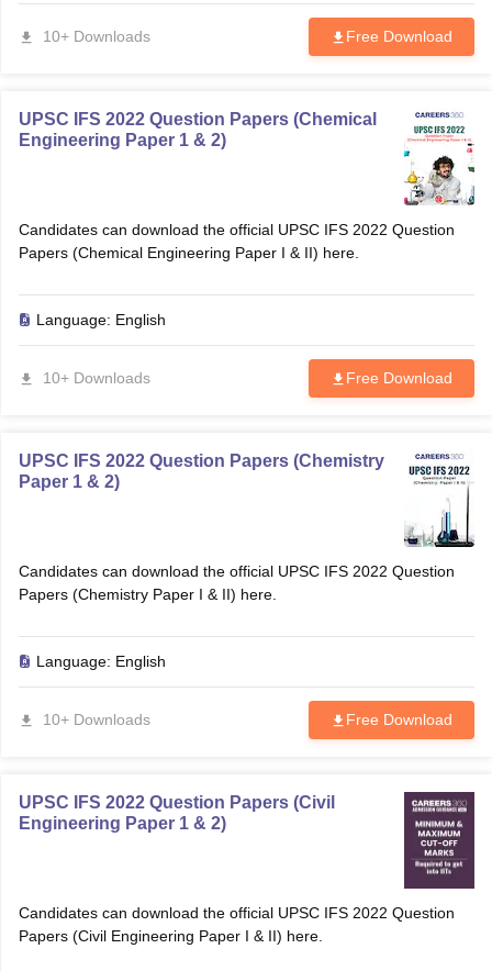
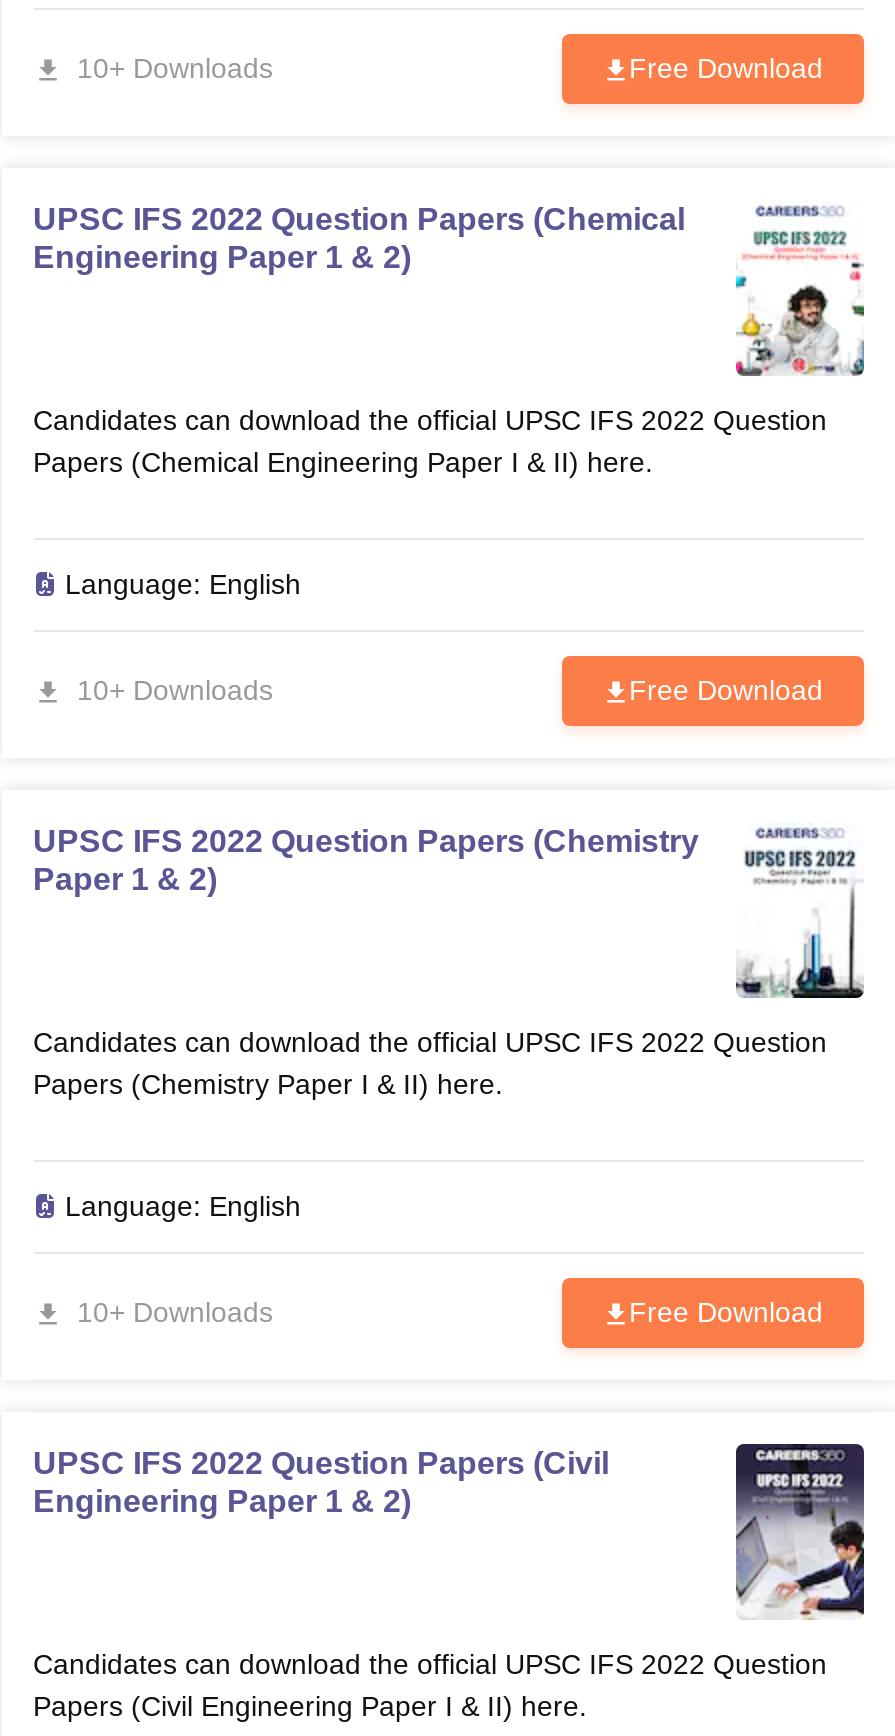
[403,792,476,890] [image] -> [734,1444,866,1620] [image]

